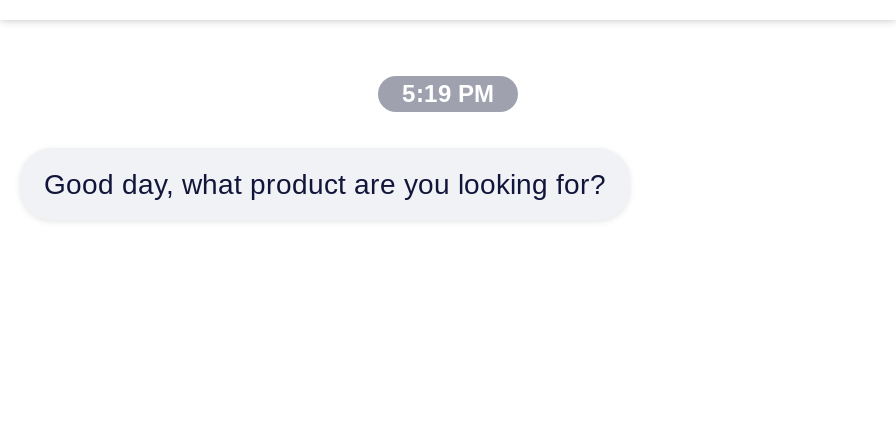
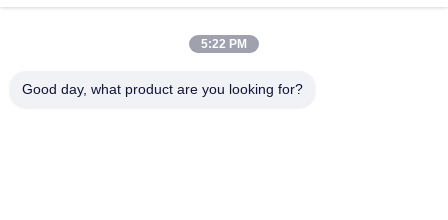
[402,80,494,108] 5:19 PM -> [201,37,247,51] 5:22 PM

